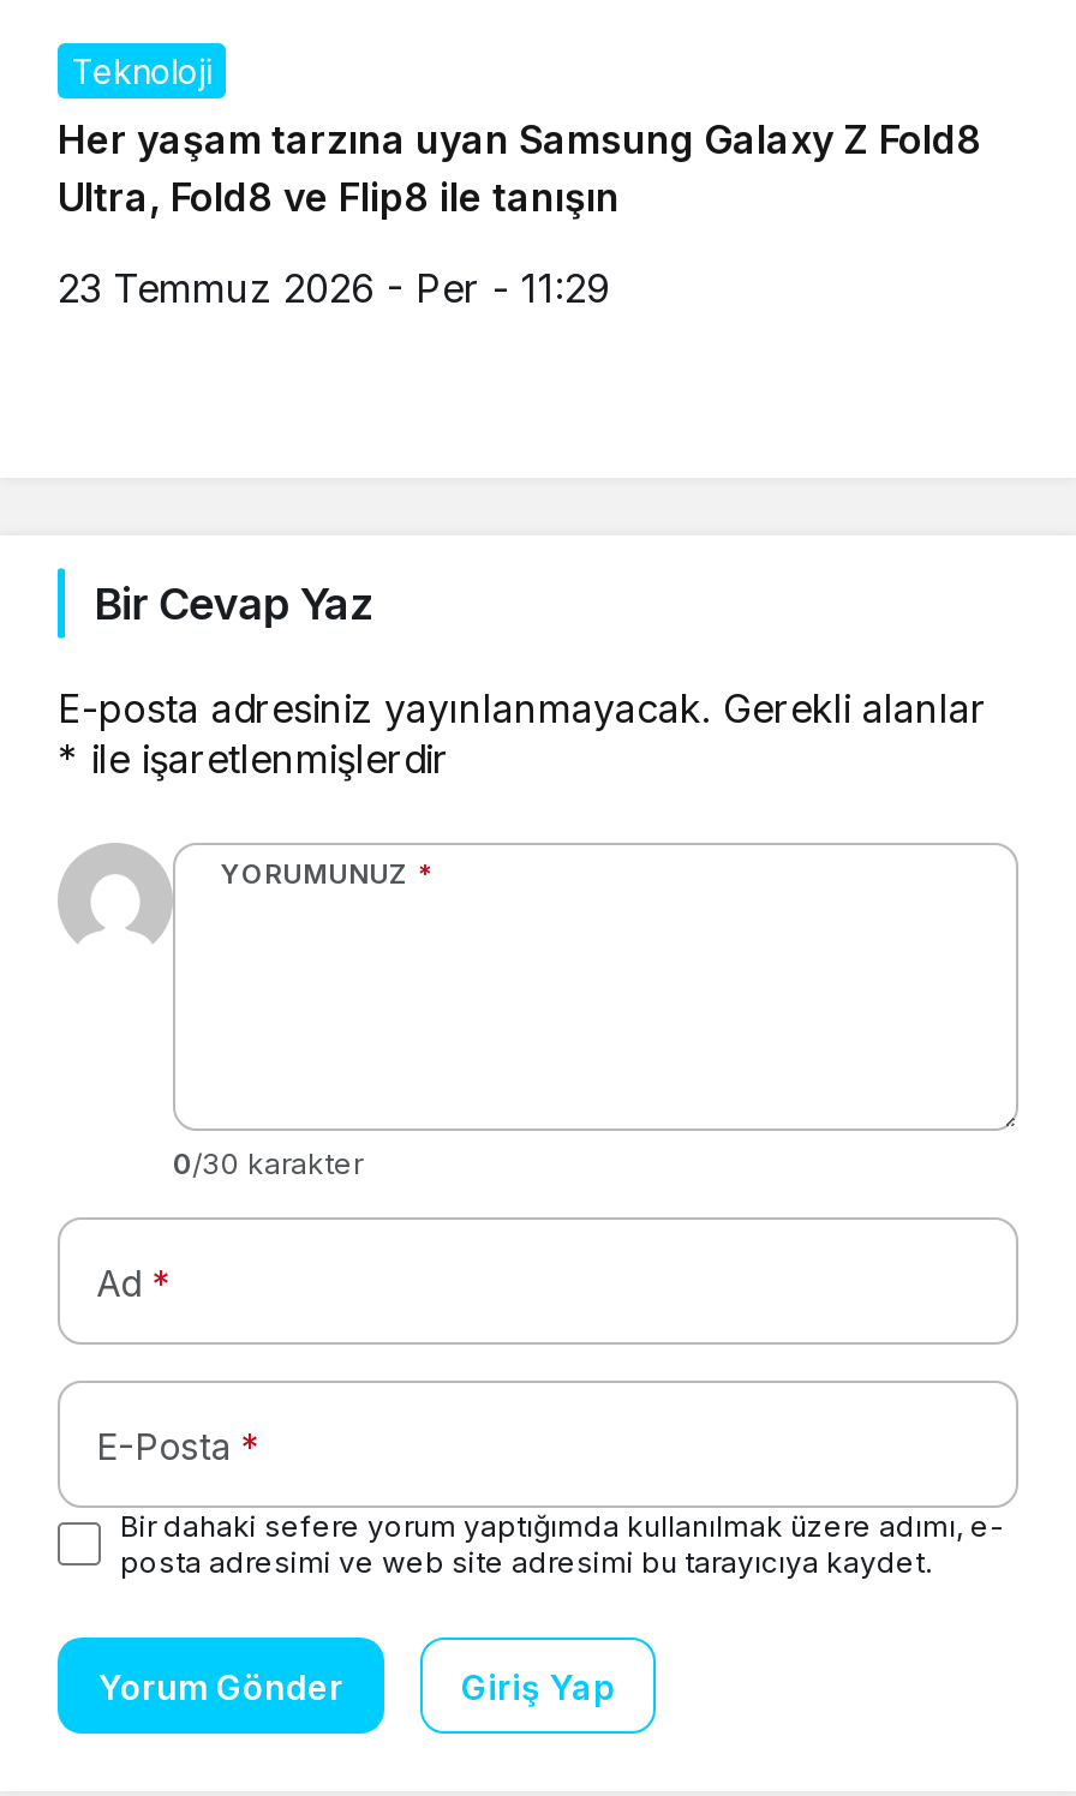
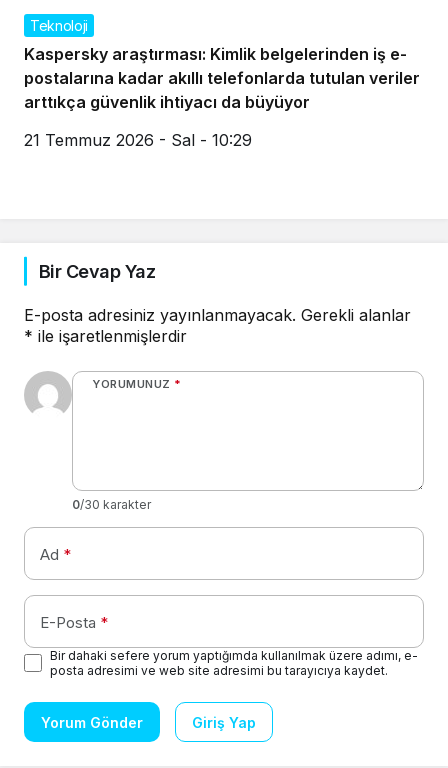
[58,115,982,220] Her yaşam tarzına uyan Samsung Galaxy Z Fold8 | Ultra, Fold8 ve Flip8 ile tanışın -> [24,44,420,112] Kaspersky araştırması: Kimlik belgelerinden iş e- | postalarına kadar akıllı telefonlarda tutulan veriler | arttıkça güvenlik ihtiyacı da büyüyor
[58,263,610,311] 23 Temmuz 2026 - Per - 11:29 -> [24,130,252,150] 21 Temmuz 2026 - Sal - 10:29

